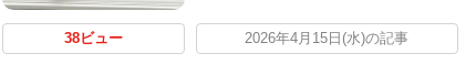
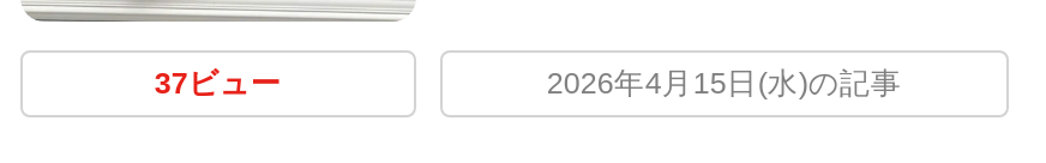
[64,31,123,46] 38ビュー -> [154,67,281,101] 37ビュー

